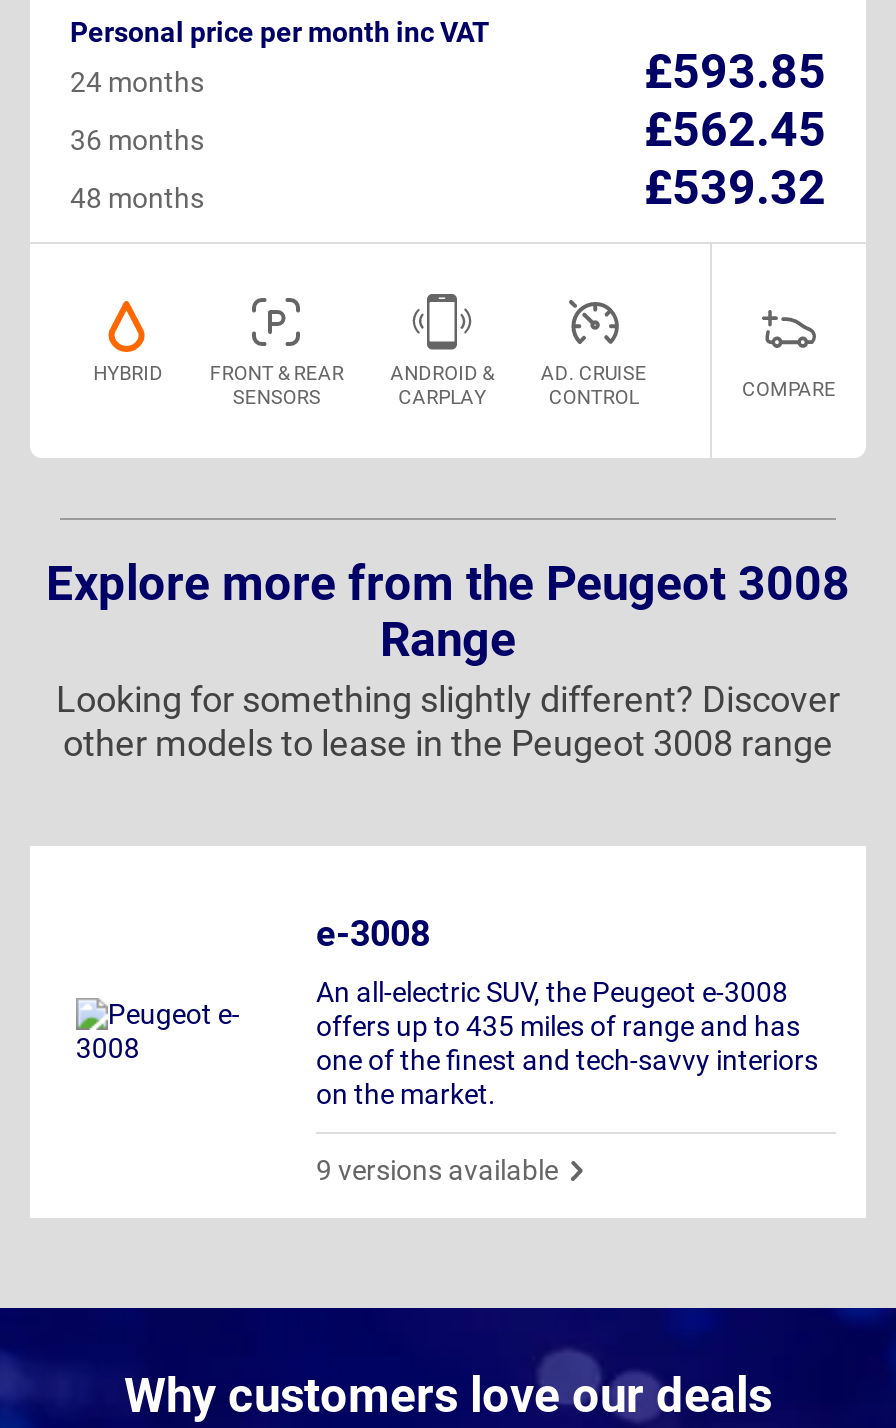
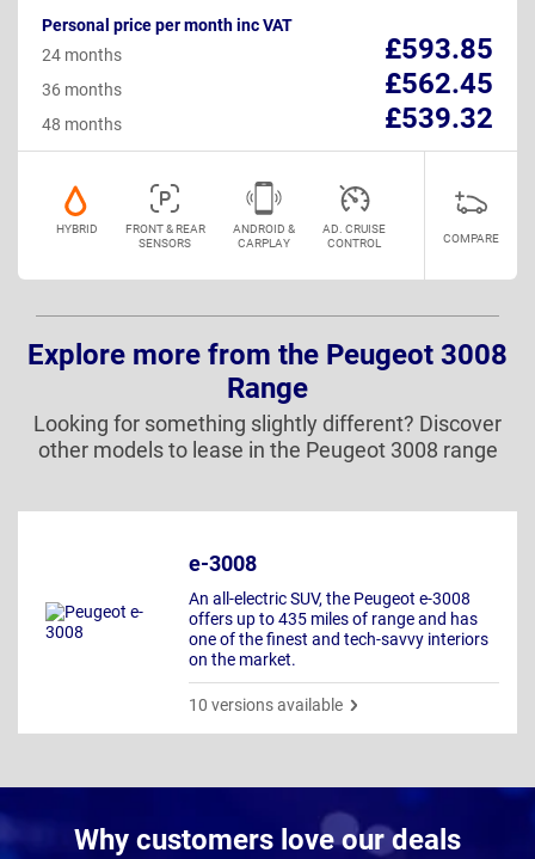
[316,1153,558,1185] 9 versions available -> [189,695,343,714] 10 versions available

